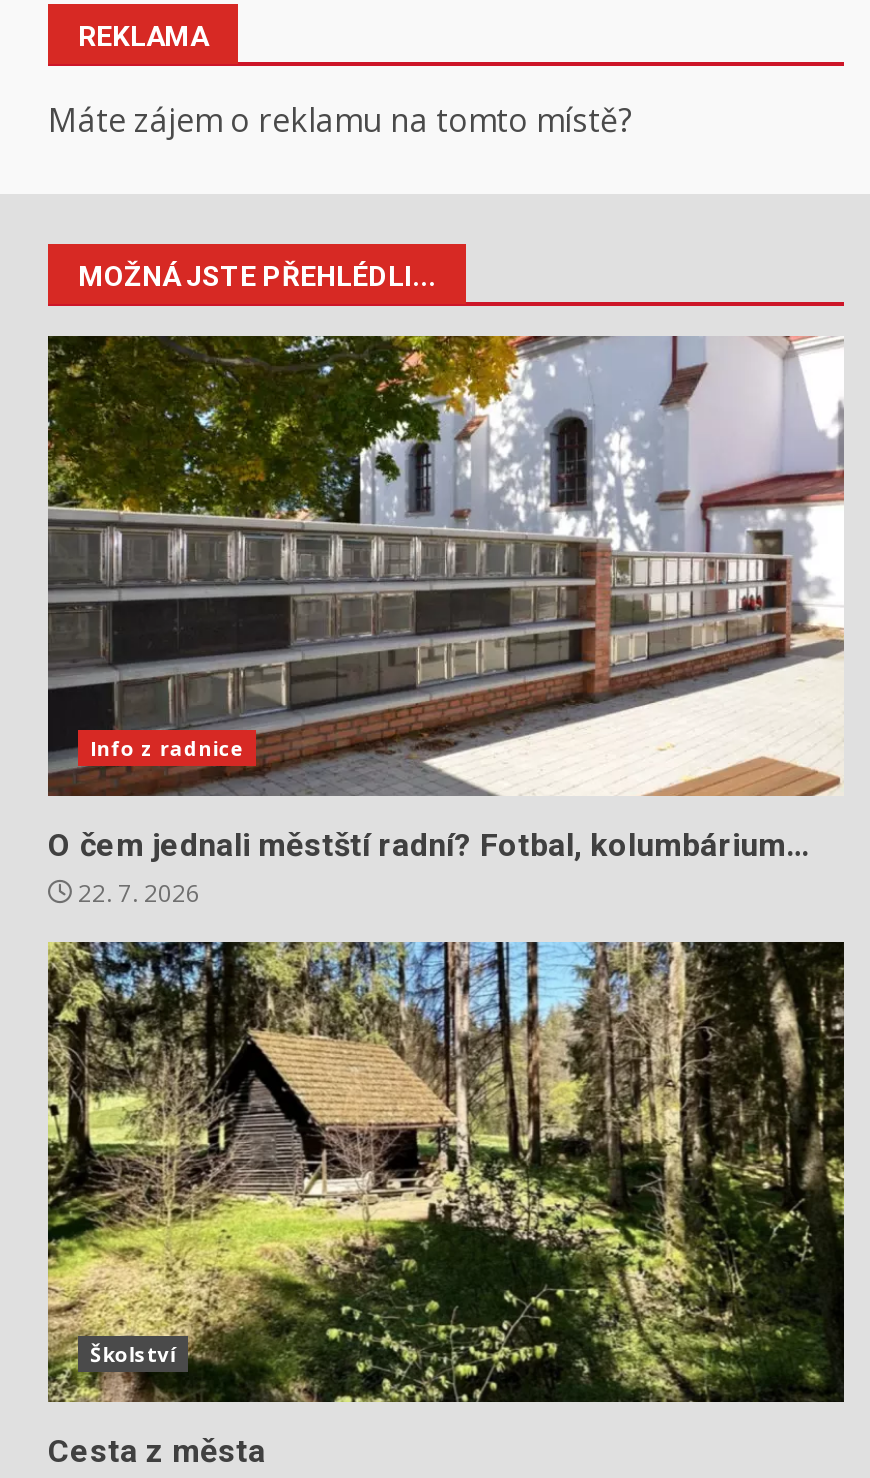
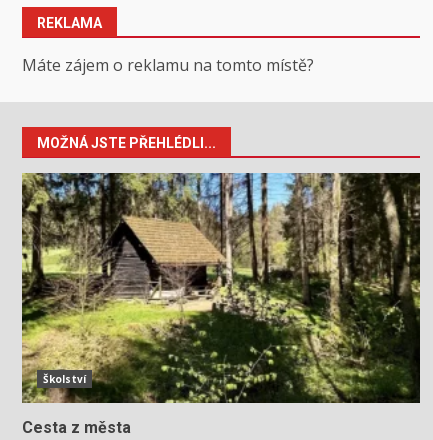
[46,334,846,911] [image] | Info z radnice | O čem jednali městští radní? Fotbal, kolumbárium… | 22. 7. 2026 -> none

